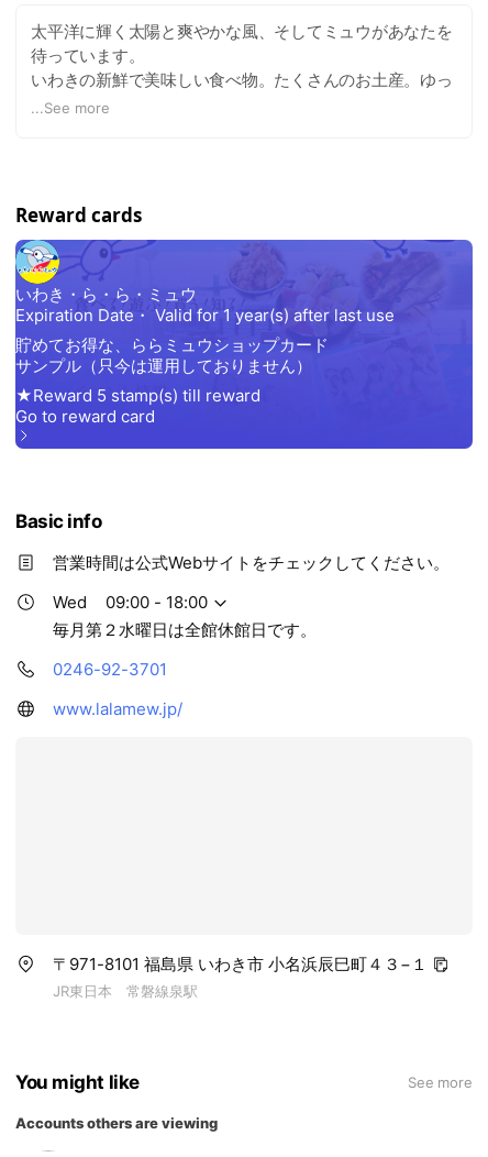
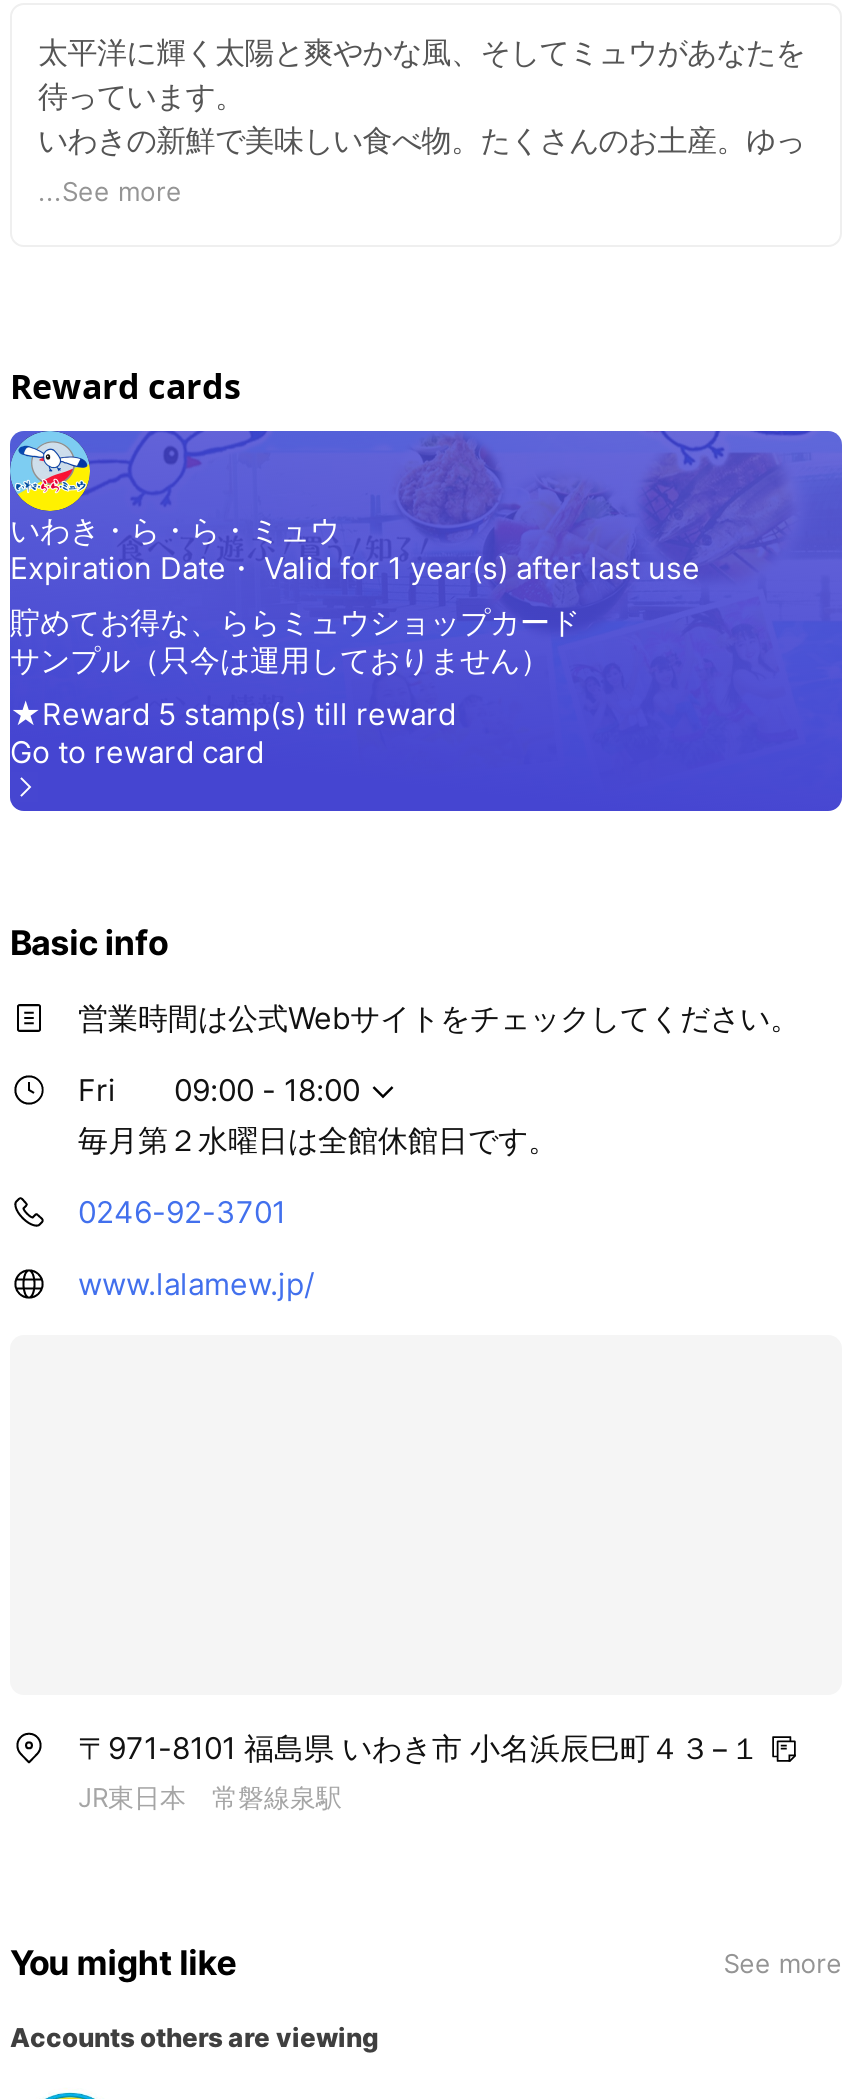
[53,592,87,613] Wed -> [78,1071,116,1109] Fri

